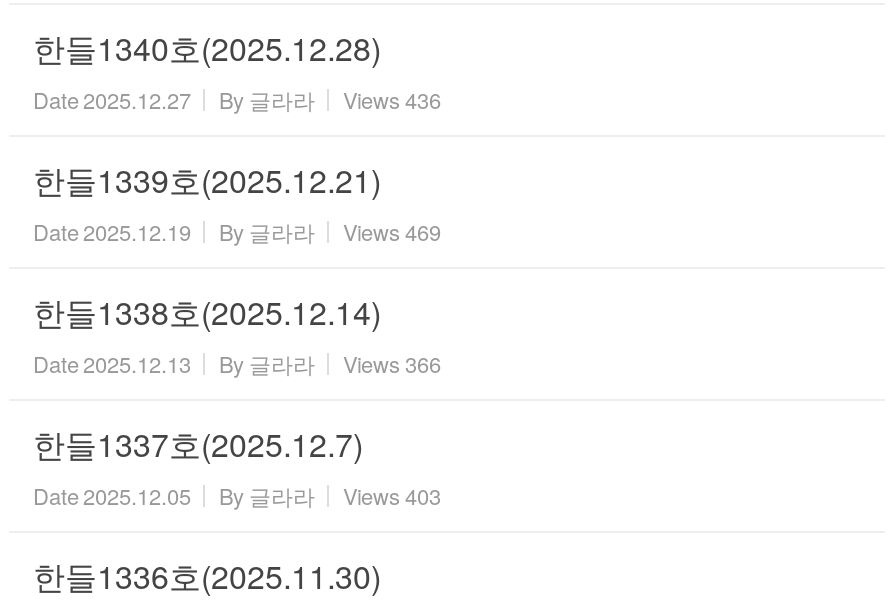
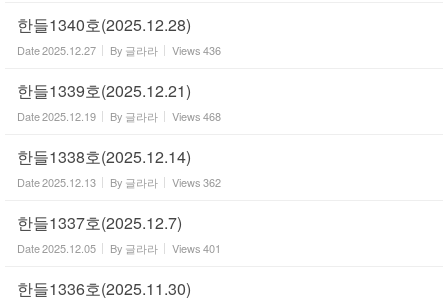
[33,215,441,247] Date 2025.12.19 By 글라라 Views 469 -> [17,108,221,124] Date 2025.12.19 By 글라라 Views 468
[33,347,441,379] Date 2025.12.13 By 글라라 Views 366 -> [17,174,221,190] Date 2025.12.13 By 글라라 Views 362
[33,479,441,511] Date 2025.12.05 By 글라라 Views 403 -> [17,240,221,256] Date 2025.12.05 By 글라라 Views 401

